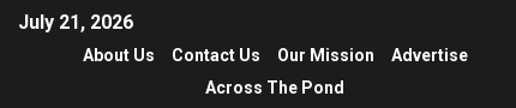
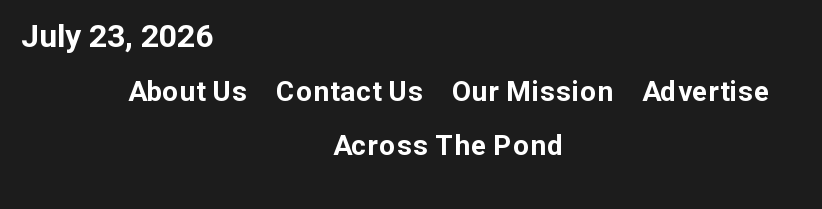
[18,11,133,34] July 21, 2026 -> [21,18,213,56] July 23, 2026

